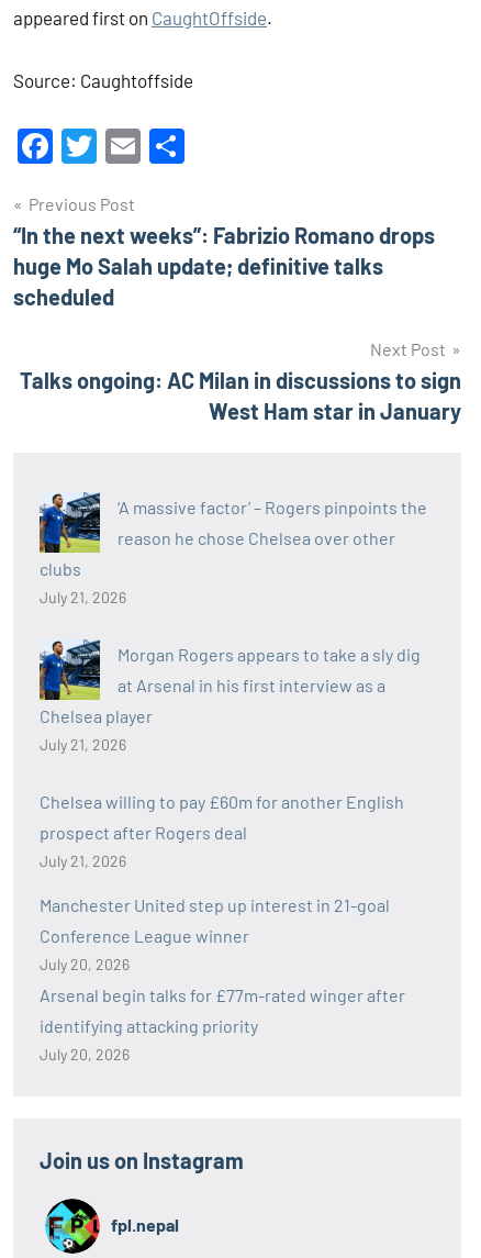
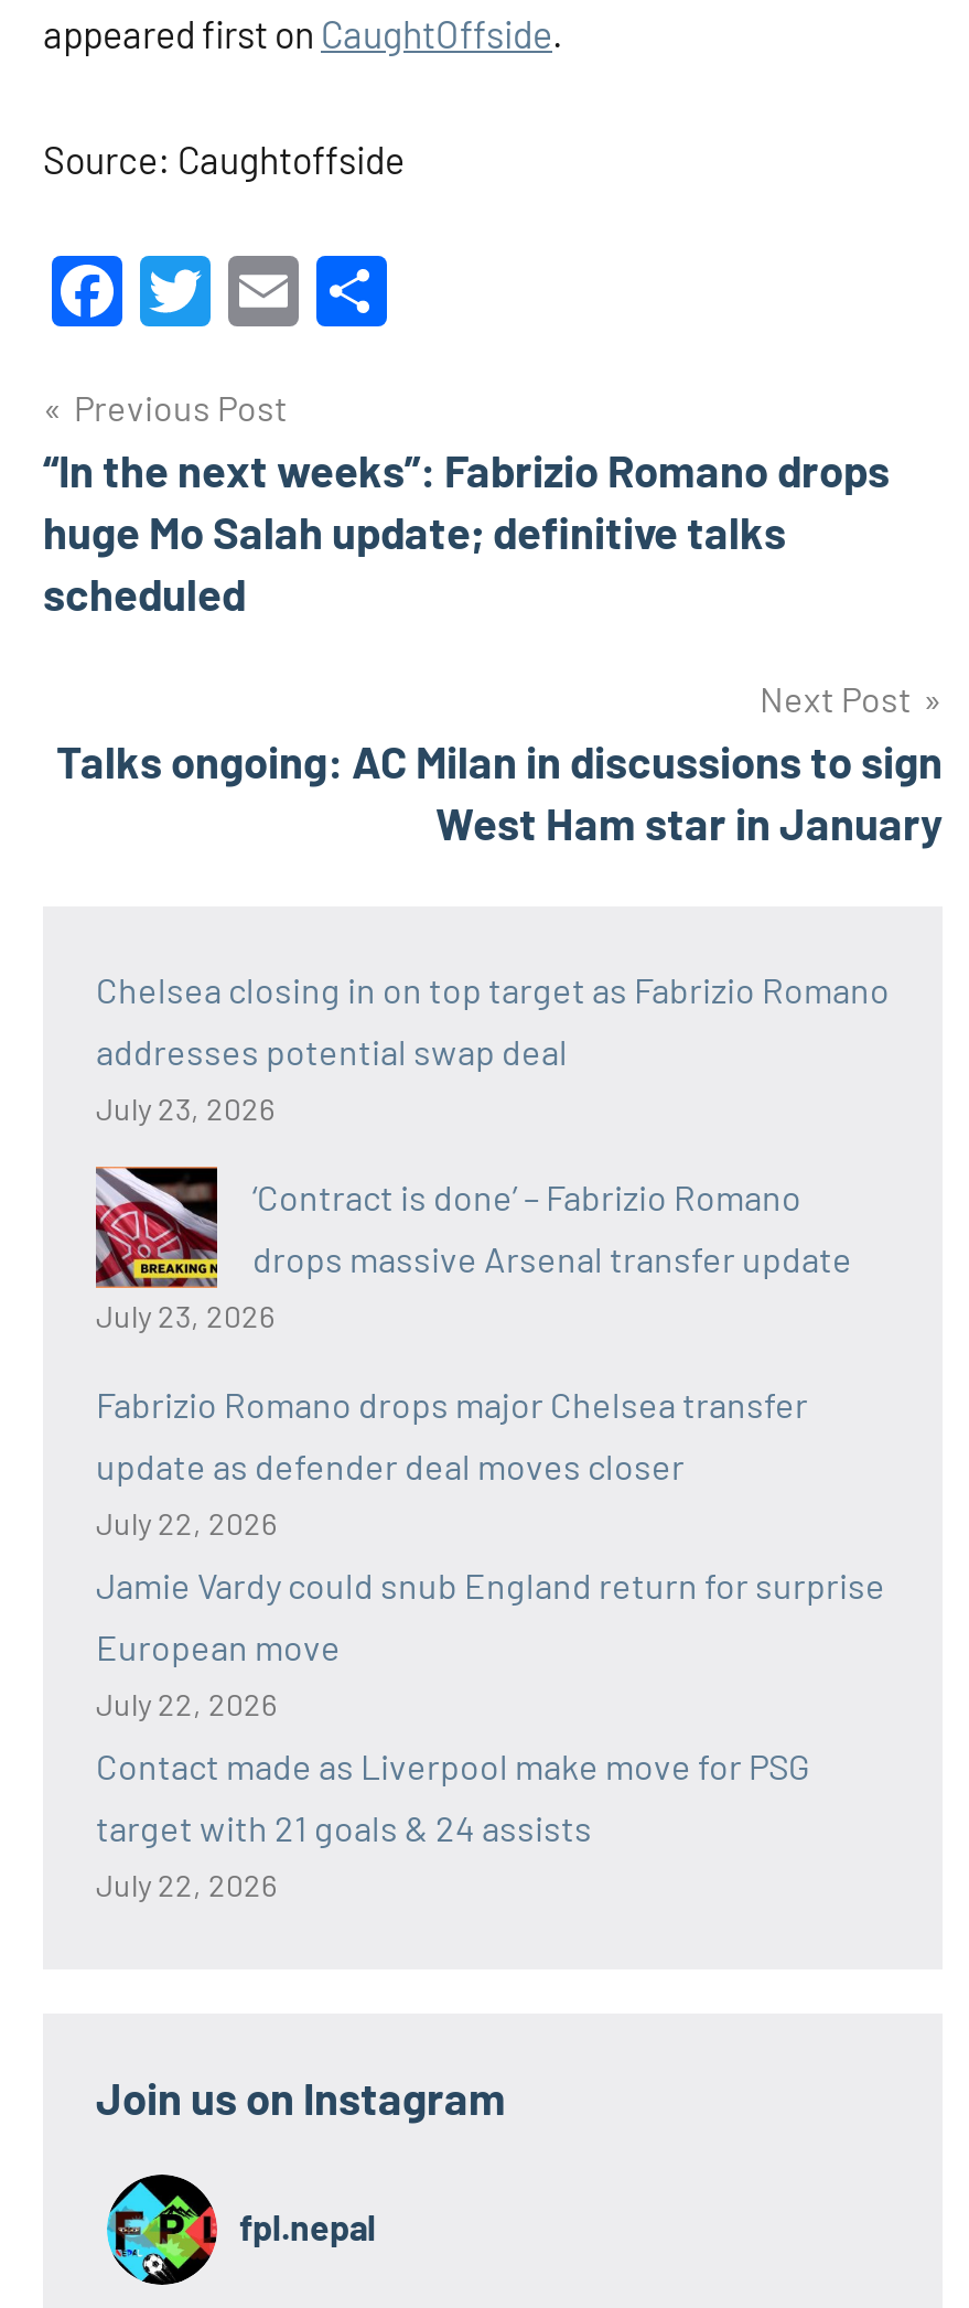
[40,497,427,1064] ‘A massive factor’ – Rogers pinpoints the | reason he chose Chelsea over other | clubs | July 21, 2026 | Morgan Rogers appears to take a sly dig | at Arsenal in his first interview as a | Chelsea player | July 21, 2026 | Chelsea willing to pay £60m for another English | prospect after Rogers deal | July 21, 2026 | Manchester United step up interest in 21-goal | Conference League winner | July 20, 2026 | Arsenal begin talks for £77m-rated winger after | identifying attacking priority | July 20, 2026 -> [96,969,890,1904] Chelsea closing in on top target as Fabrizio Romano | addresses potential swap deal | July 23, 2026 | ‘Contract is done’ – Fabrizio Romano | drops massive Arsenal transfer update | July 23, 2026 | Fabrizio Romano drops major Chelsea transfer | update as defender deal moves closer | July 22, 2026 | Jamie Vardy could snub England return for surprise | European move | July 22, 2026 | Contact made as Liverpool make move for PSG | target with 21 goals & 24 assists | July 22, 2026

